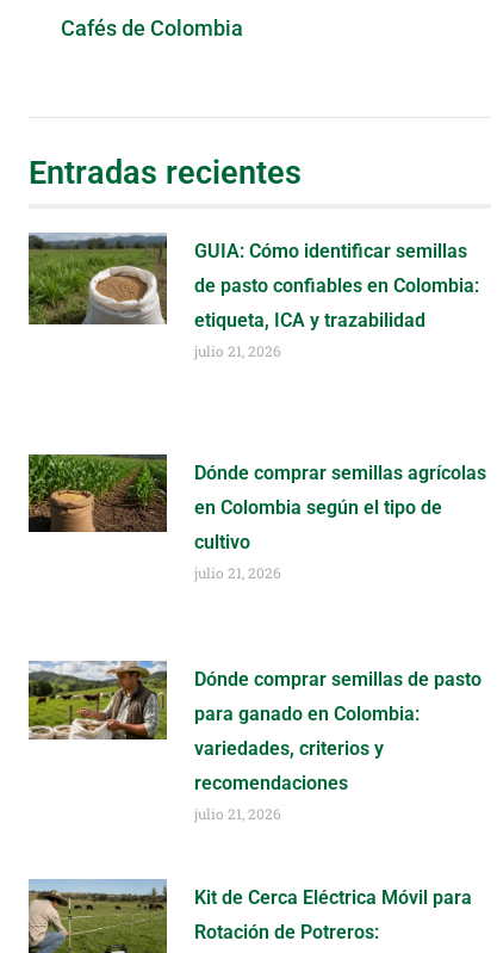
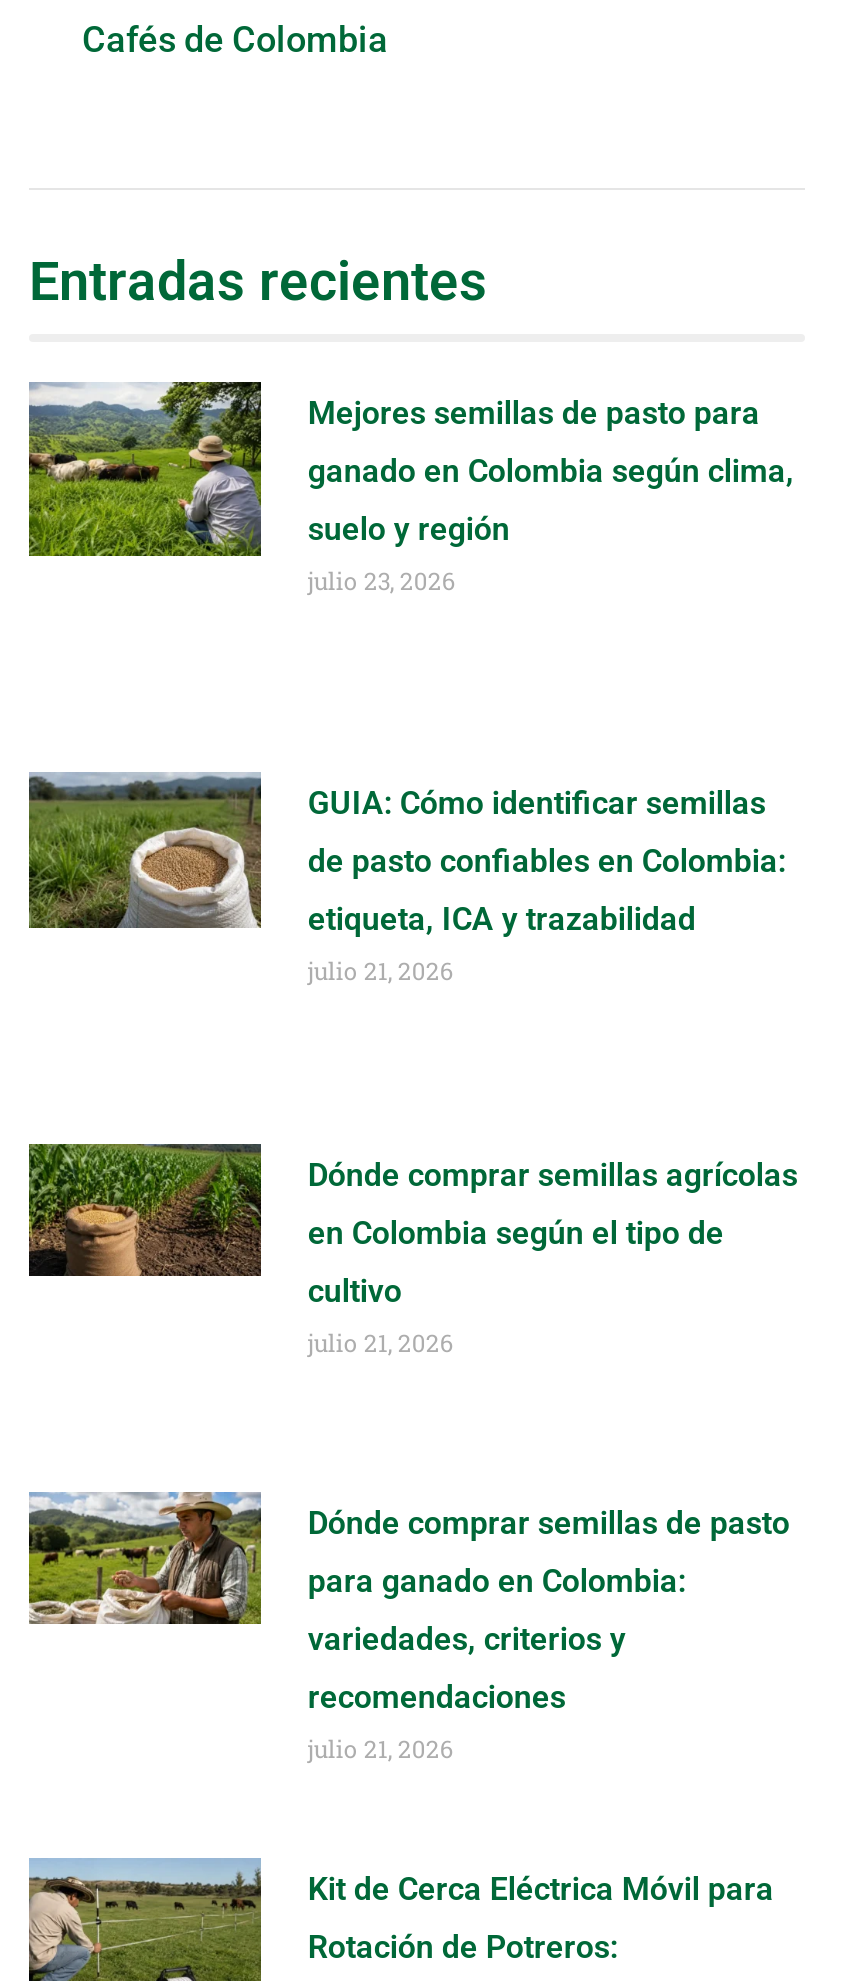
none -> [27,380,794,595] [image] | Mejores semillas de pasto para | ganado en Colombia según clima, | suelo y región | julio 23, 2026

